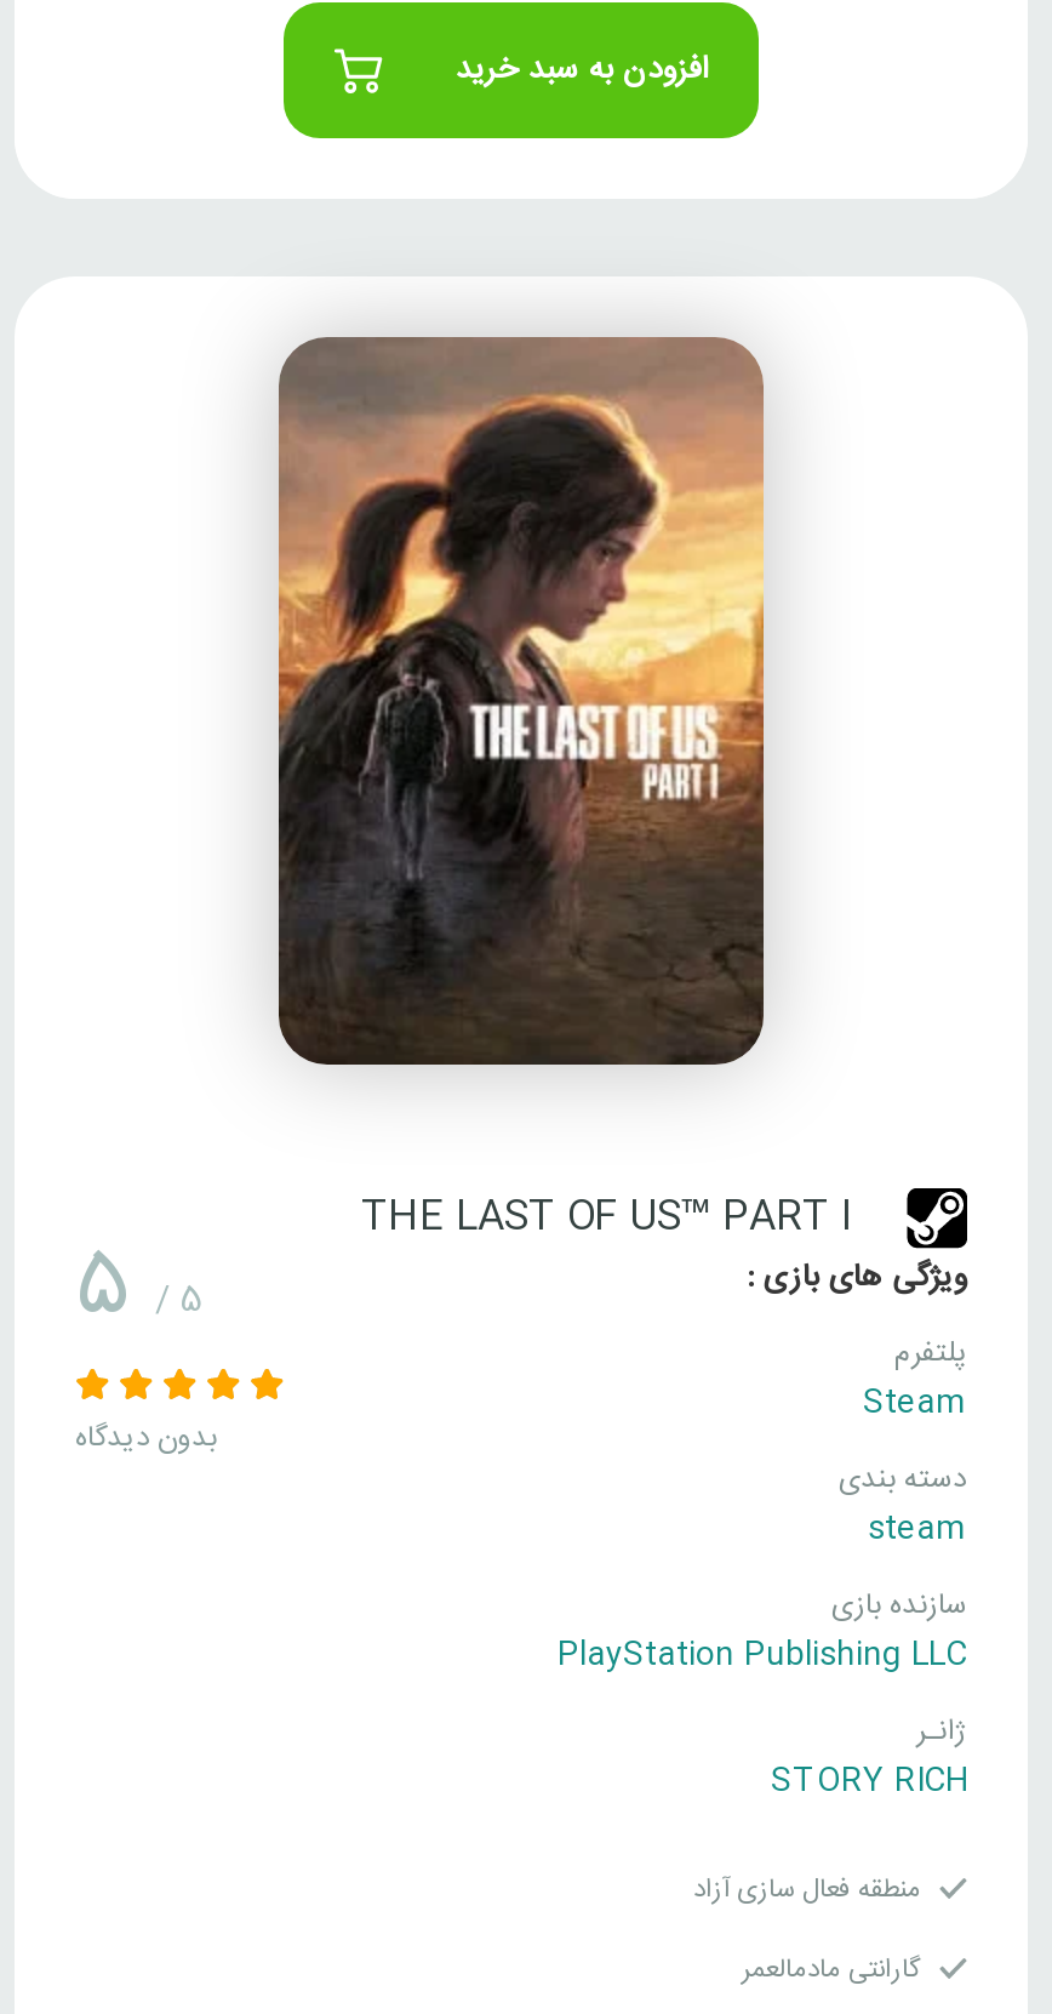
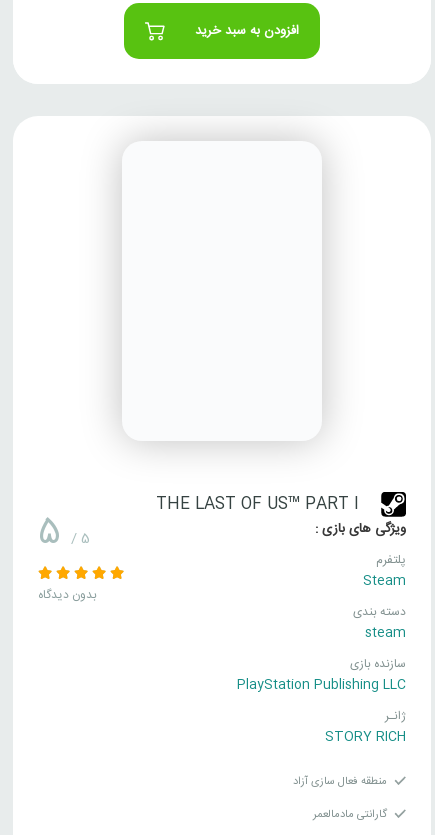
[276,335,766,1067] [image] -> none

